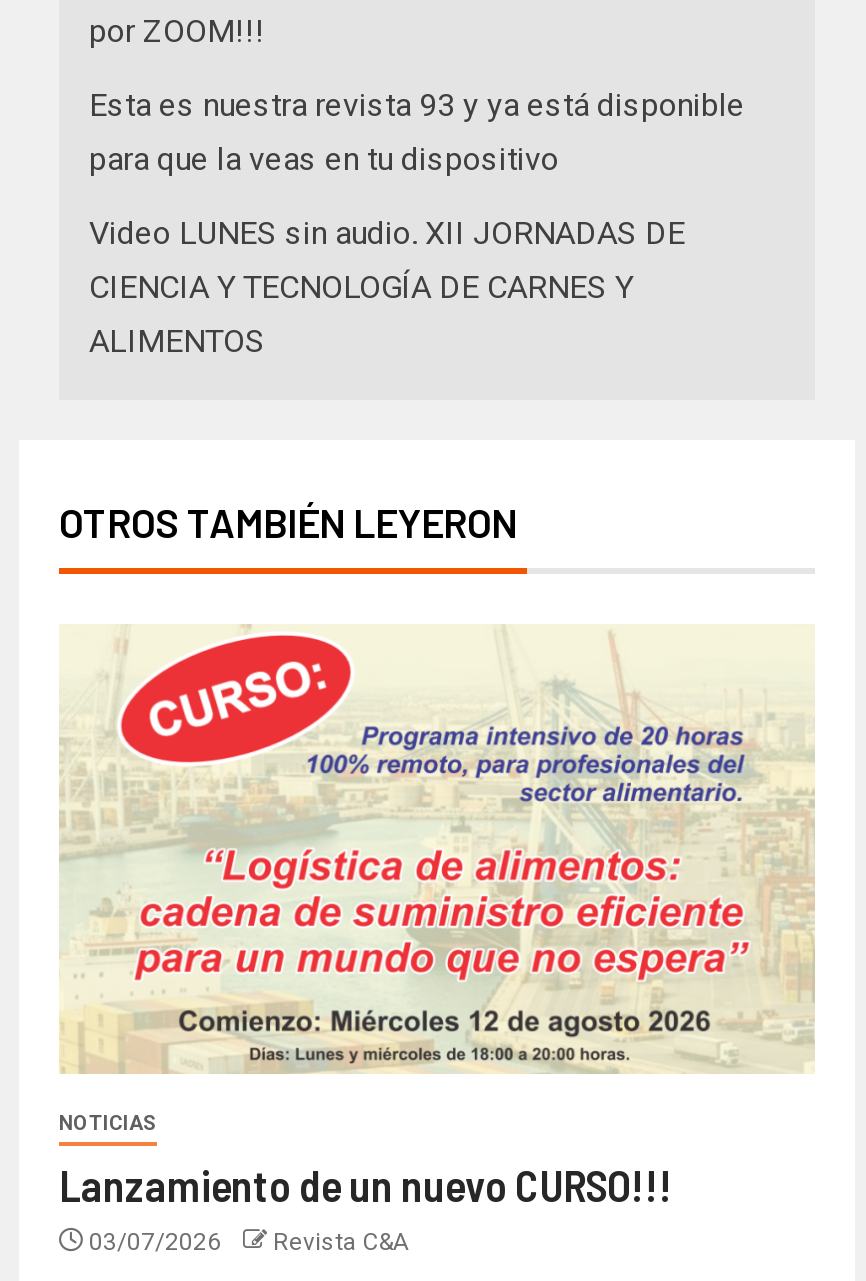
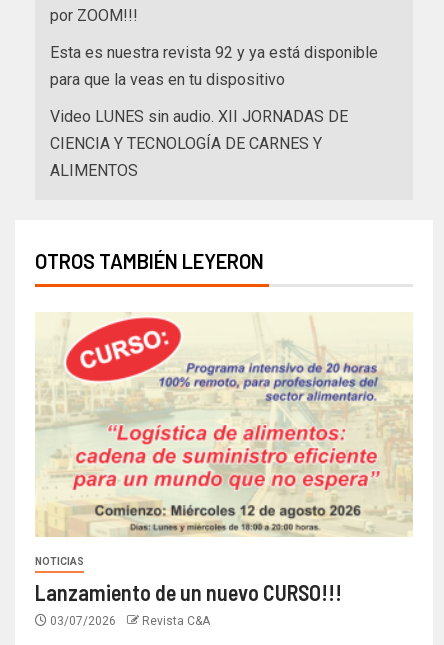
[89,87,745,125] Esta es nuestra revista 93 y ya está disponible -> [50,43,378,62] Esta es nuestra revista 92 y ya está disponible

